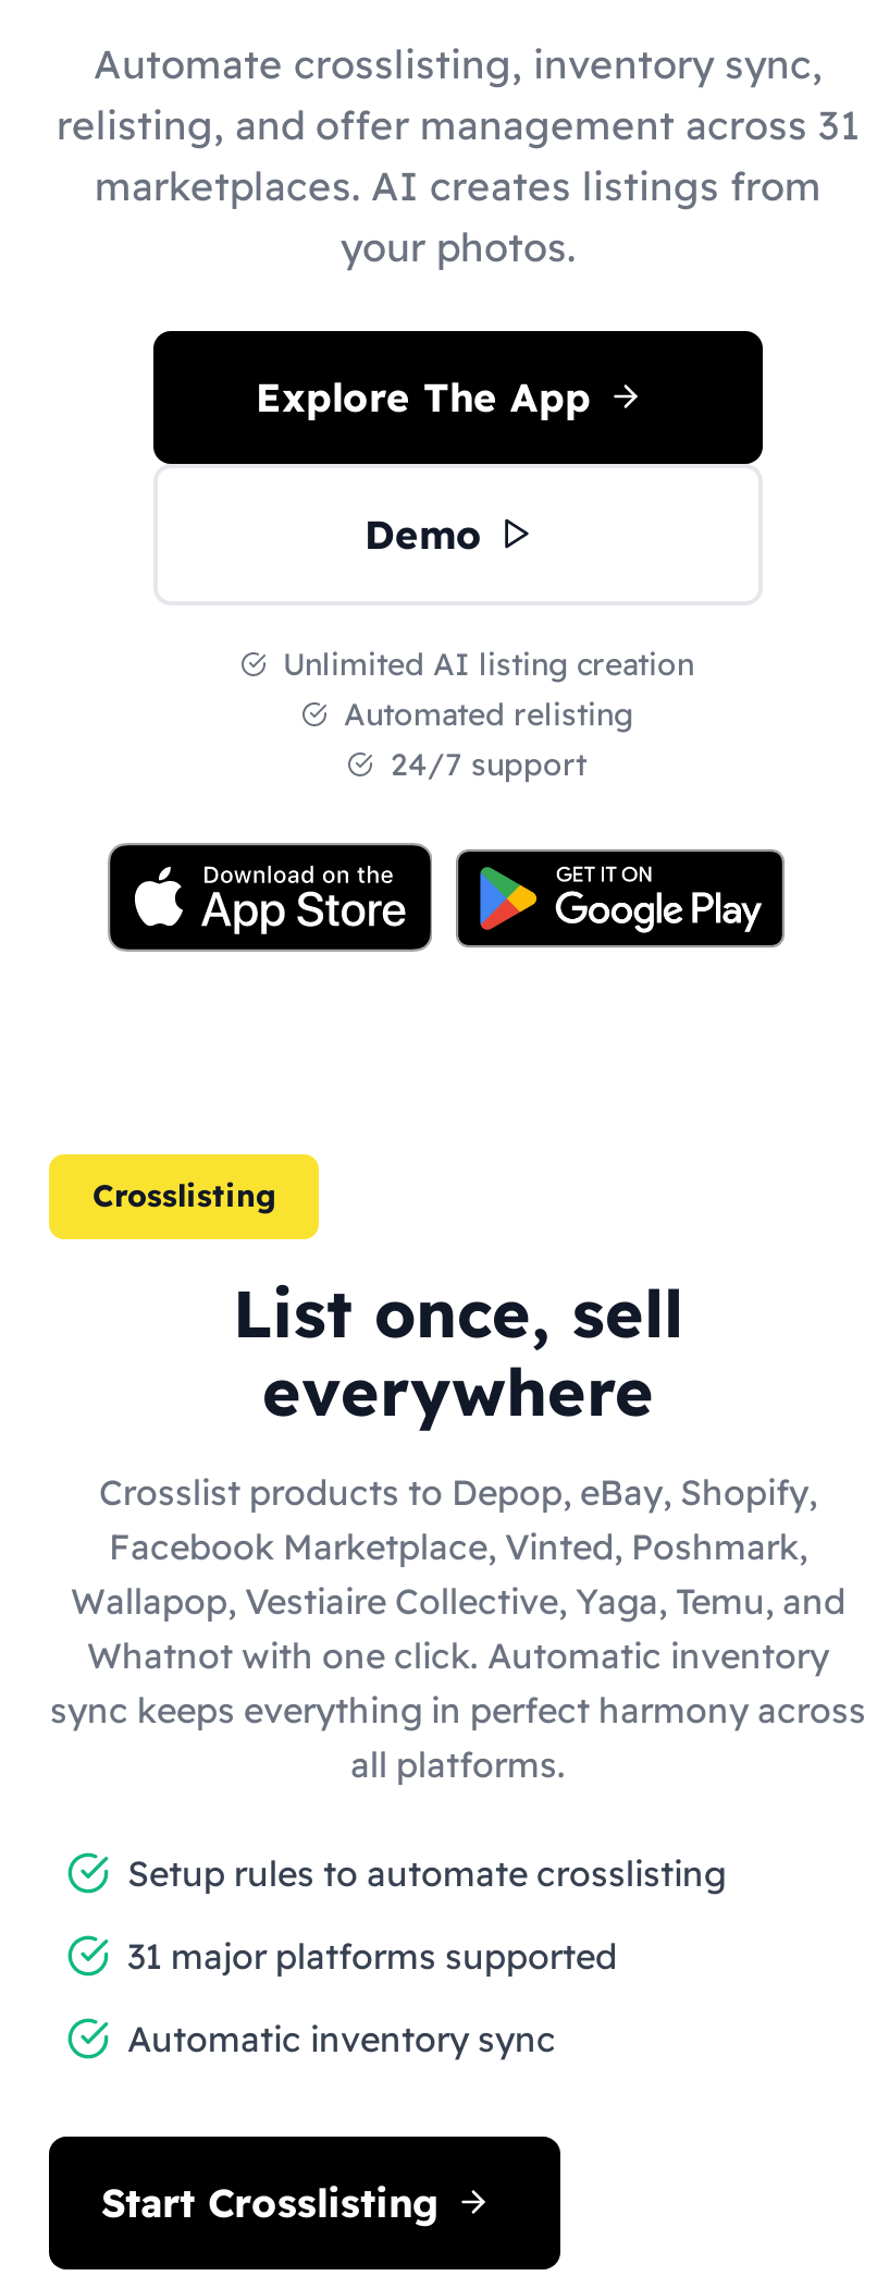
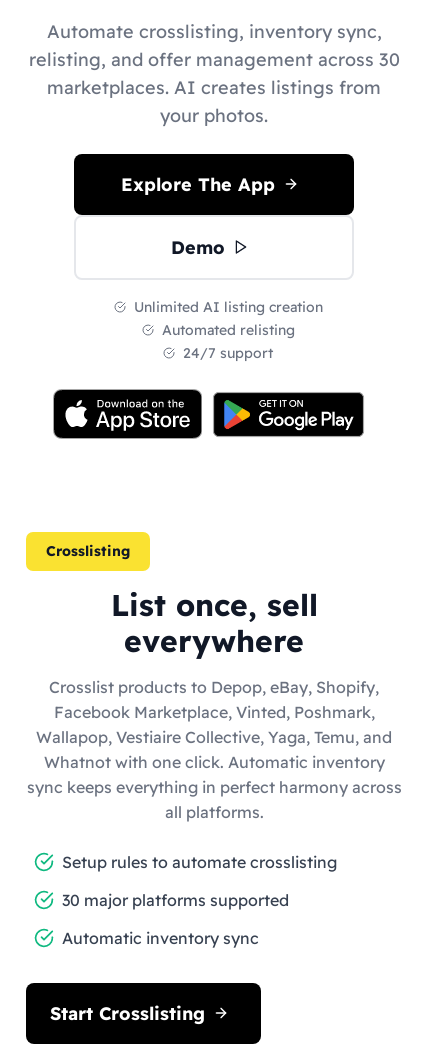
[57,99,860,149] relisting, and offer management across 31 -> [28,47,399,70] relisting, and offer management across 30
[127,1933,617,1977] 31 major platforms supported -> [62,889,289,909] 30 major platforms supported

